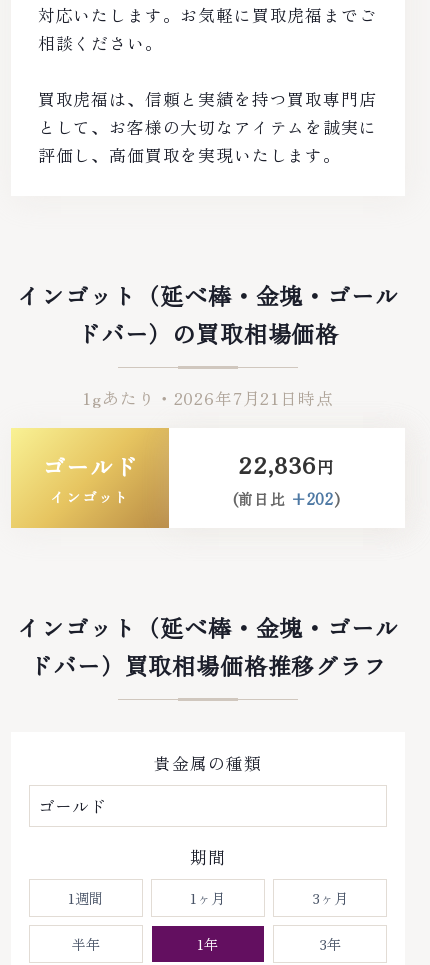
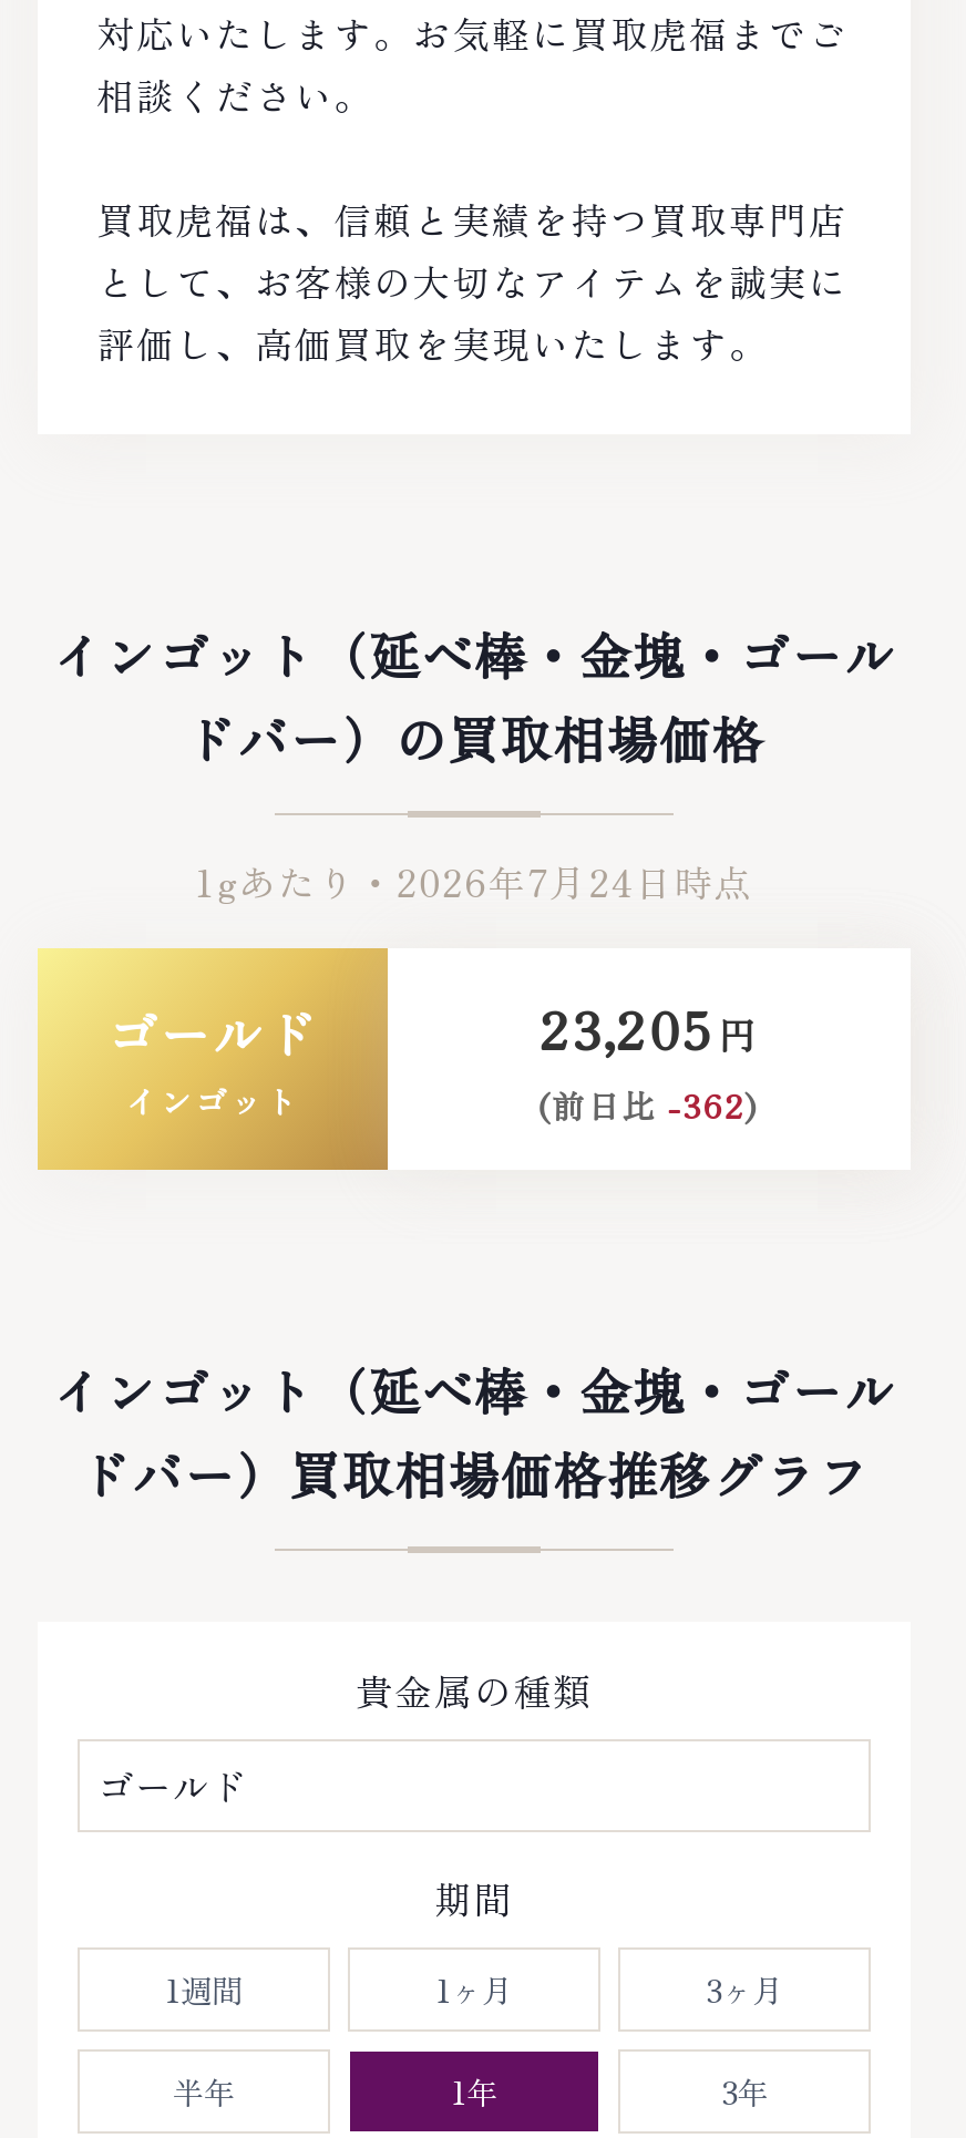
[82,385,333,409] 1gあたり・2026年7月21日時点 -> [195,854,753,907] 1gあたり・2026年7月24日時点
[238,446,335,480] 22,836 円 -> [539,989,758,1065] 23,205 円
[233,487,341,508] (前日比+202) -> [539,1080,759,1127] (前日比-362)

